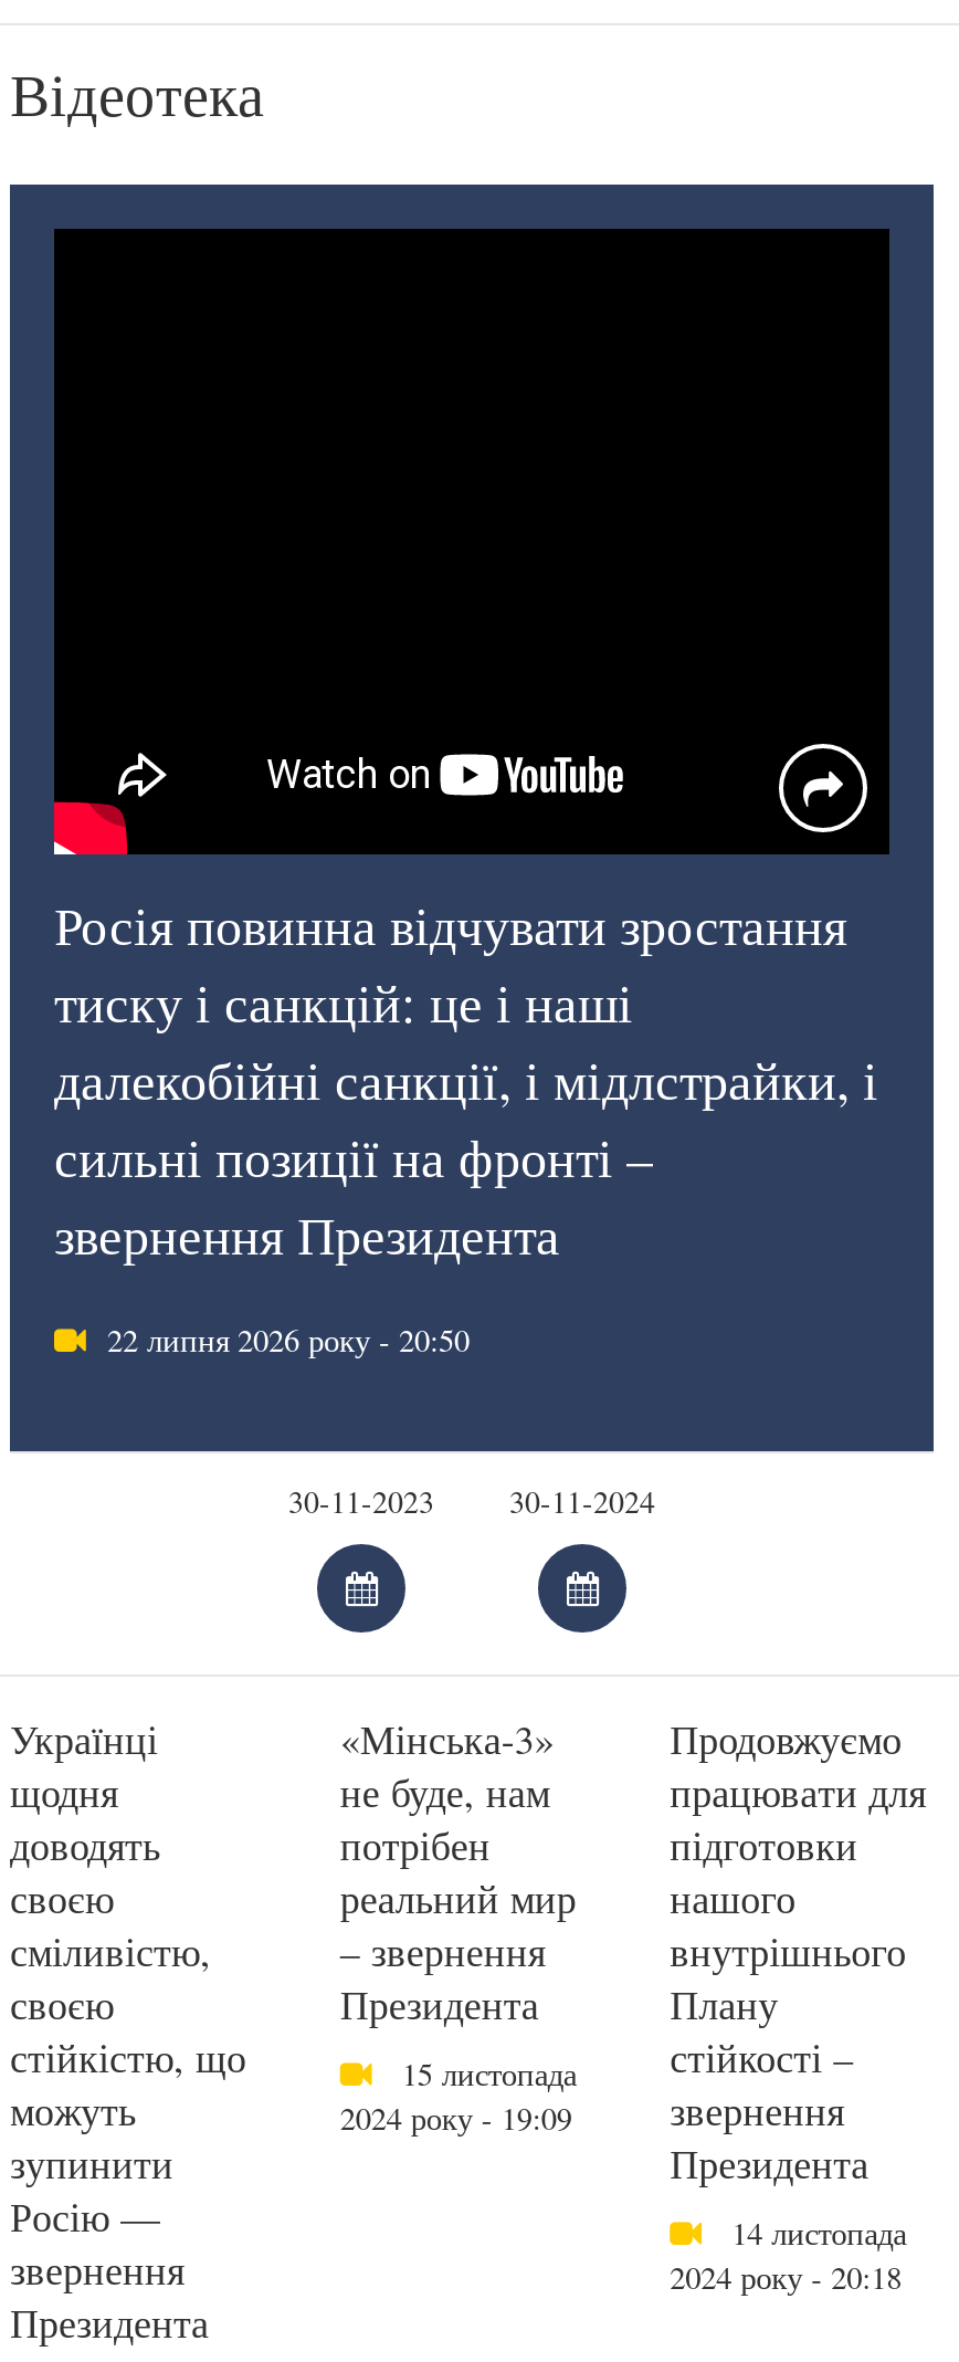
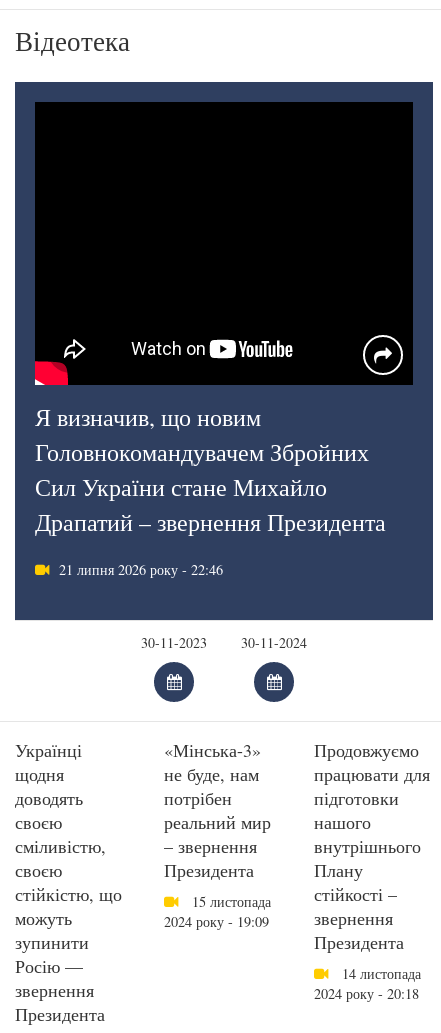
[54,890,878,1271] Росія повинна відчувати зростання | тиску і санкцій: це і наші | далекобійні санкції, і мідлстрайки, і | сильні позиції на фронті – | звернення Президента -> [35,401,386,538] Я визначив, що новим | Головнокомандувачем Збройних | Сил України стане Михайло | Драпатий – звернення Президента
[107,1319,470,1361] 22 липня 2026 року - 20:50 -> [59,560,223,579] 21 липня 2026 року - 22:46

